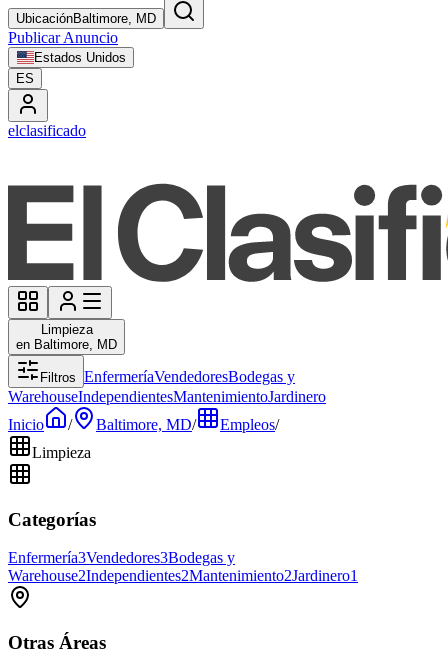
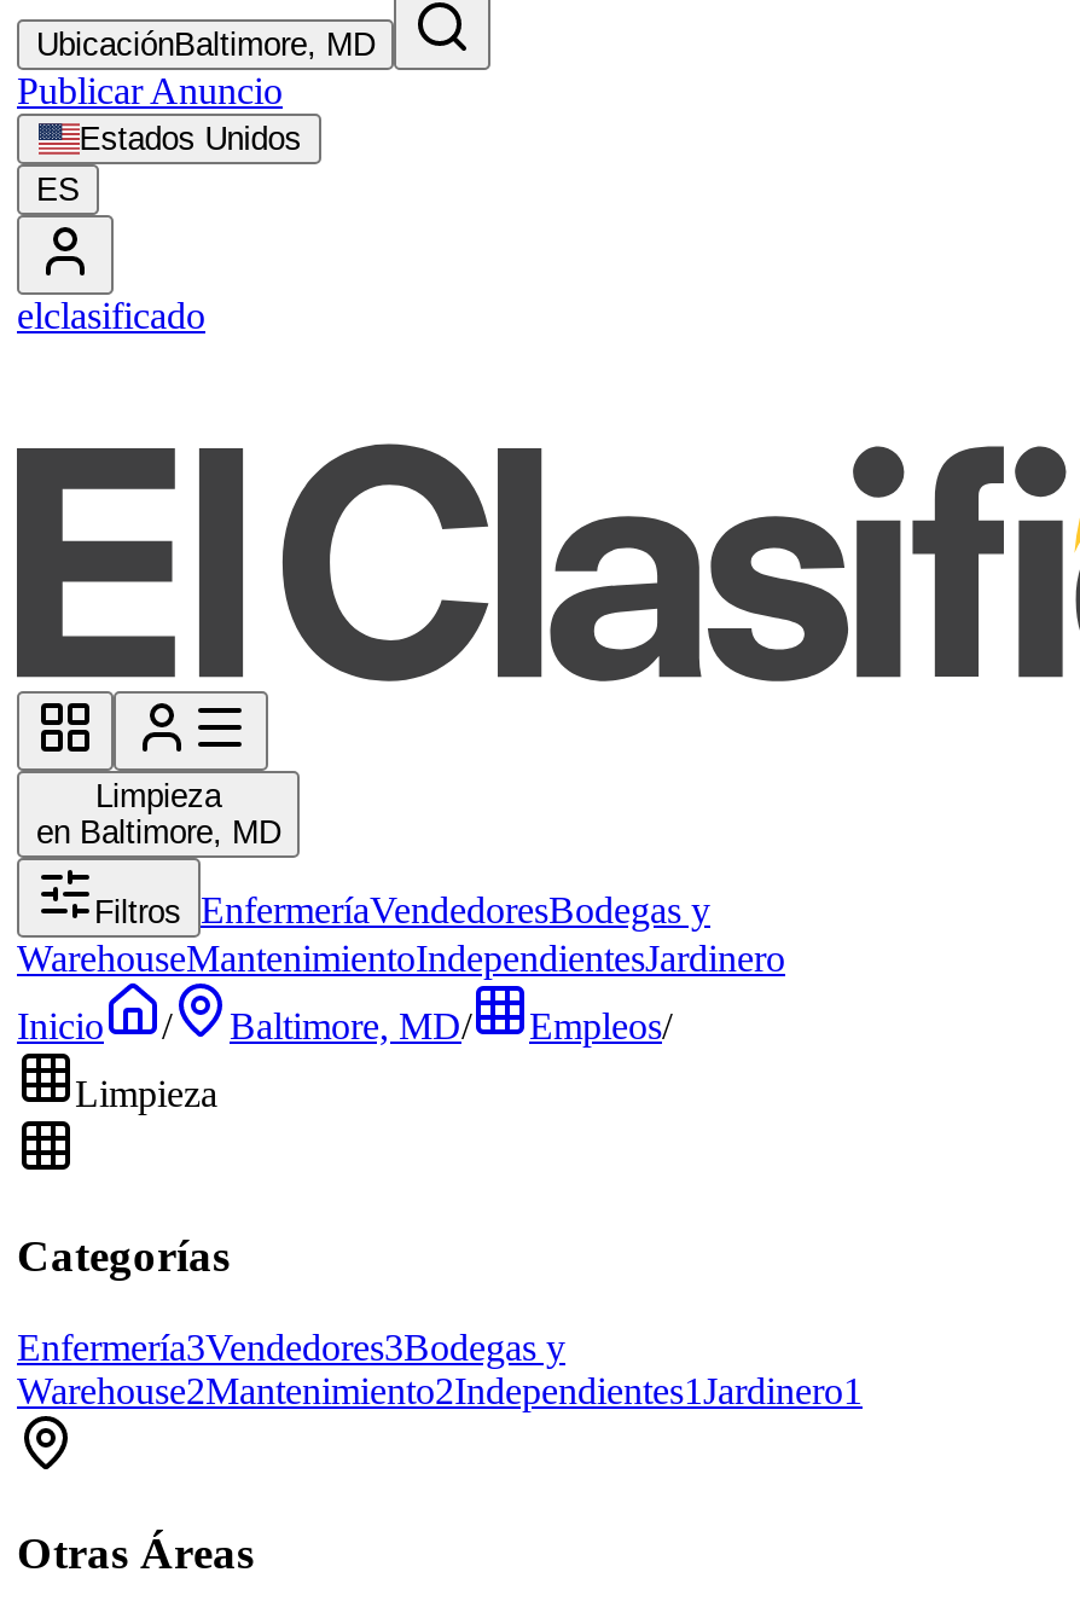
[8,388,326,405] WarehouseIndependientesMantenimientoJardinero -> [17,938,785,979] WarehouseMantenimientoIndependientesJardinero
[8,567,358,584] Warehouse2Independientes2Mantenimiento2 Jardinero1 -> [17,1371,863,1412] Warehouse2Mantenimiento2Independientes1 Jardinero1

